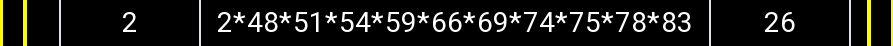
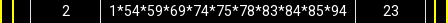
[217,7,693,39] 2*48*51*54*59*66*69*74*75*78*83 -> [109,3,347,19] 1*54*59*69*74*75*78*83*84*85*94
[764,7,796,39] 26 -> [382,3,398,19] 23

